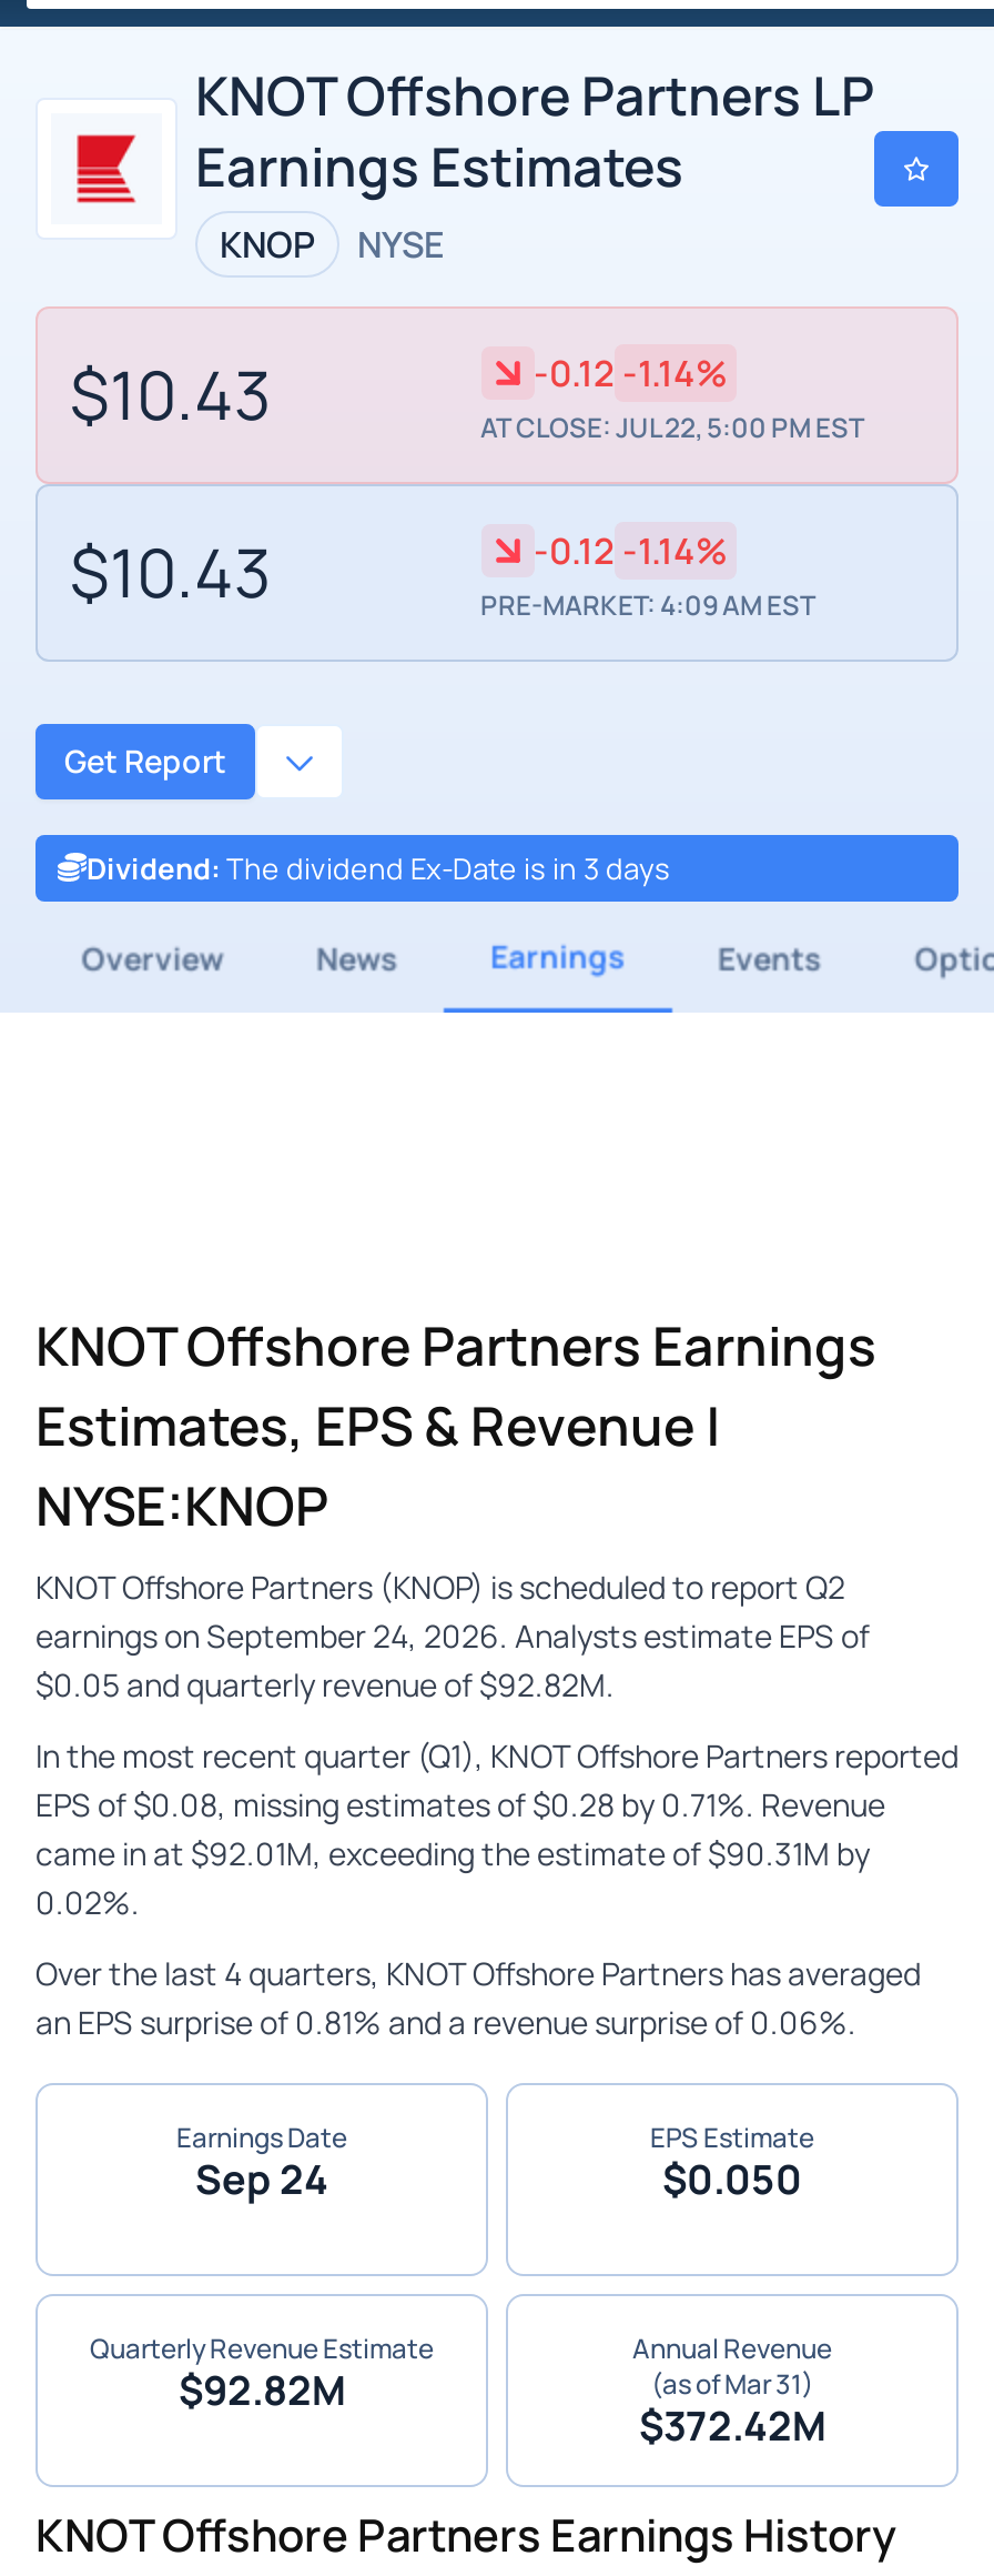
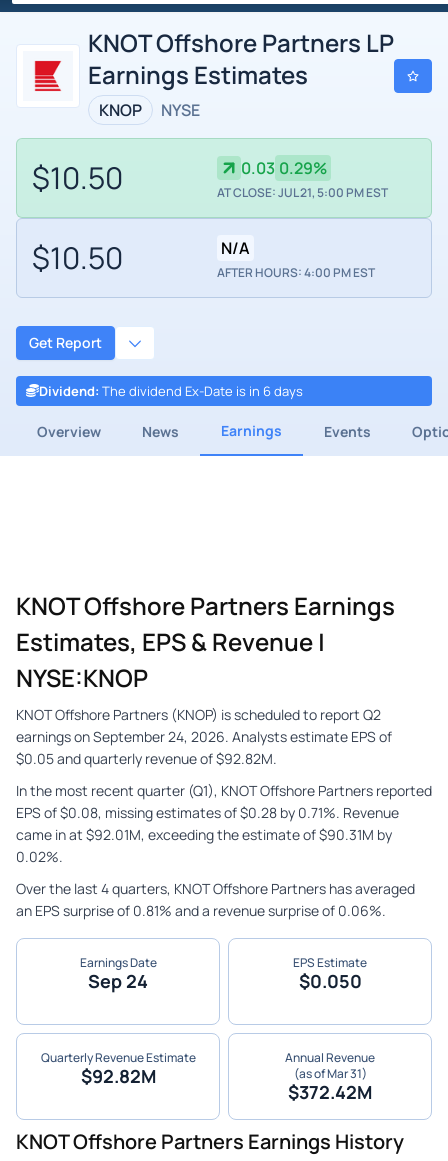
[70,349,864,447] $10.43 | -0.12 -1.14% | AT CLOSE: JUL 22, 5:00 PM EST -> [31,157,387,201] $10.50 | 0.03 0.29% | AT CLOSE: JUL 21, 5:00 PM EST
[70,527,815,624] $10.43 | -0.12 -1.14% | PRE-MARKET: 4:09 AM EST -> [31,237,374,281] $10.50 | N/A | AFTER HOURS: 4:00 PM EST
[87,849,670,889] Dividend: The dividend Ex-Date is in 3 days -> [39,382,303,400] Dividend: The dividend Ex-Date is in 6 days

